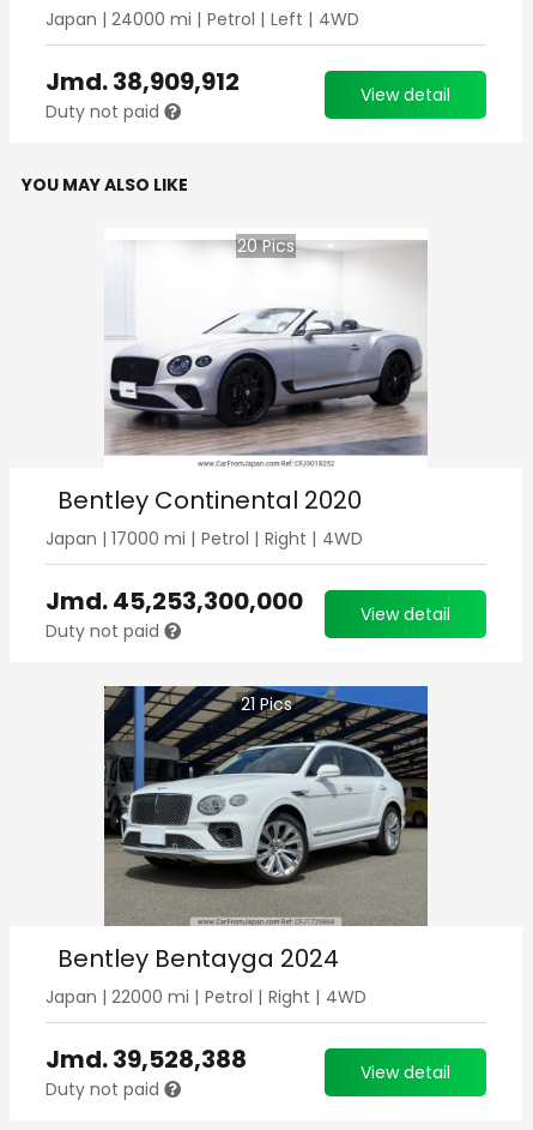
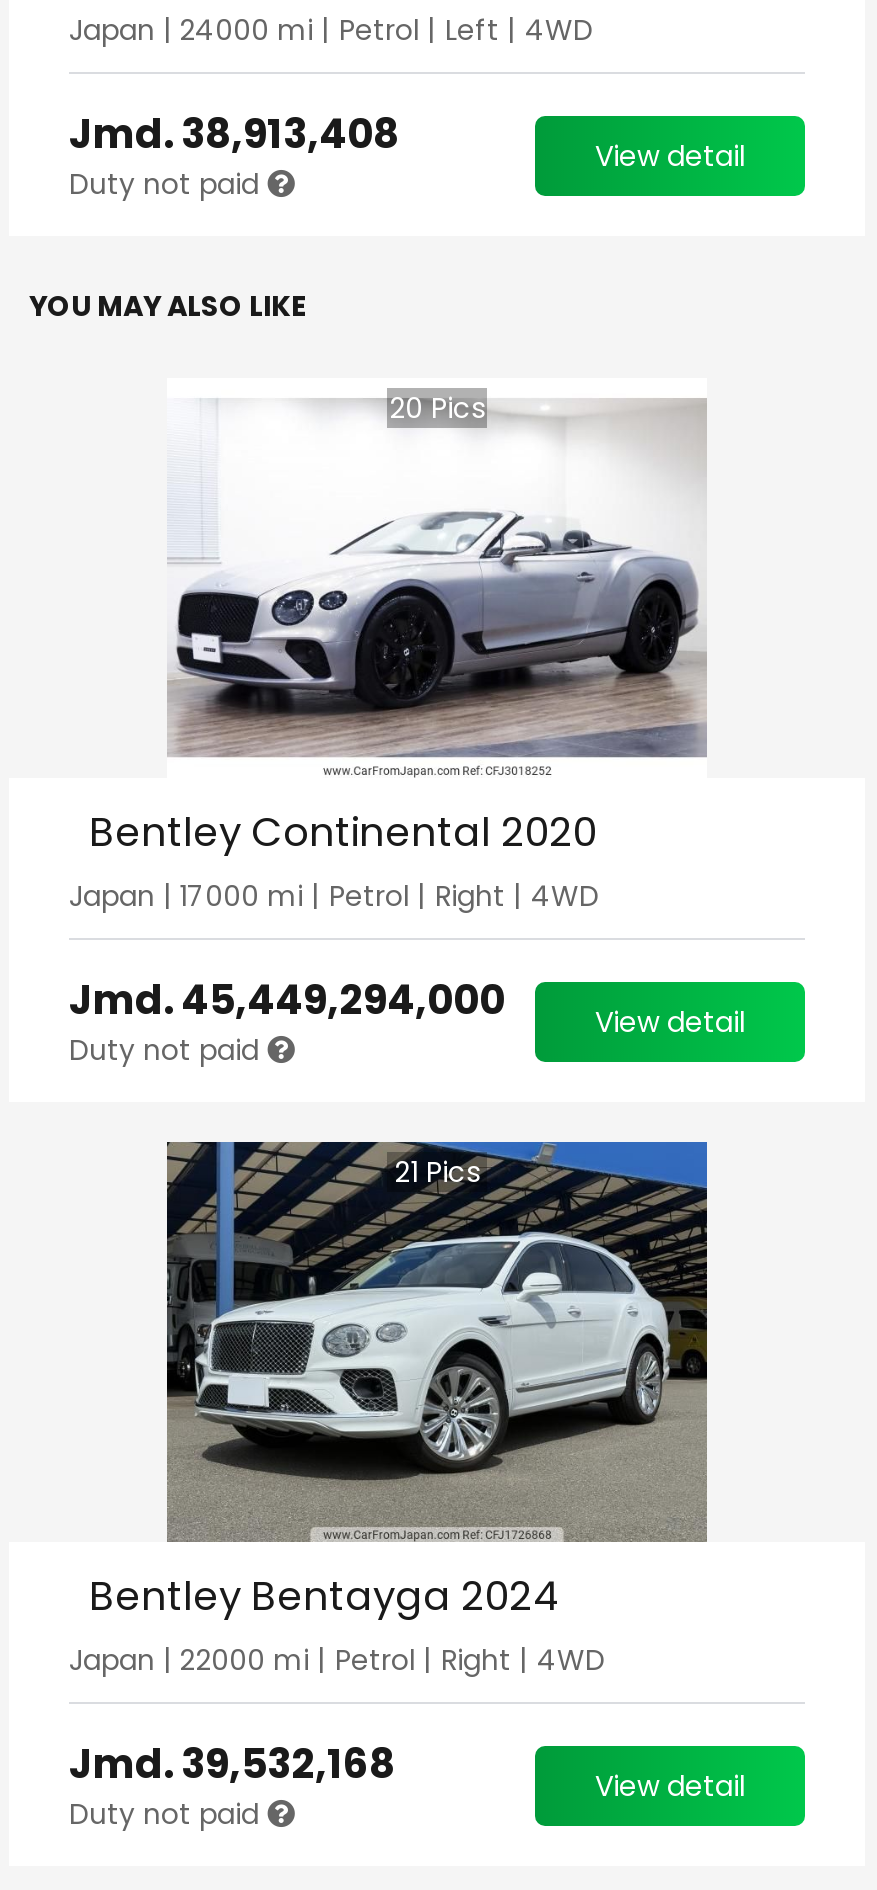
[46,65,240,98] Jmd. 38,909,912 -> [69,106,399,162] Jmd. 38,913,408
[46,584,303,618] Jmd. 45,253,300,000 -> [69,972,505,1028] Jmd. 45,449,294,000
[46,1042,247,1076] Jmd. 39,528,388 -> [69,1736,395,1792] Jmd. 39,532,168

